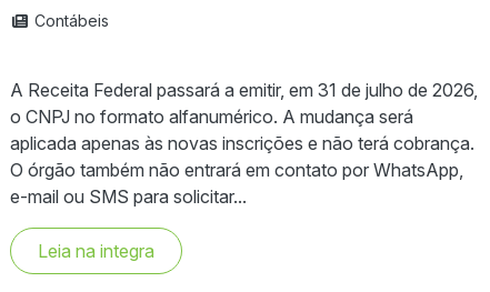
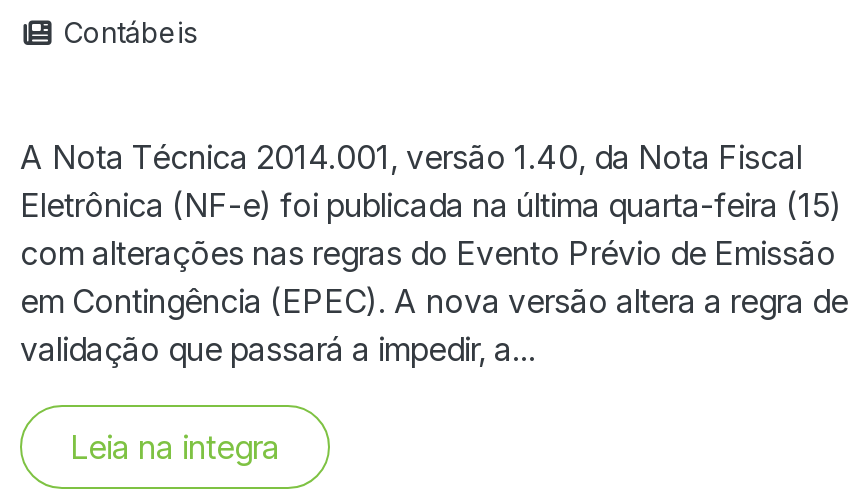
[10,79,478,208] A Receita Federal passará a emitir, em 31 de julho de 2026, | o CNPJ no formato alfanumérico. A mudança será | aplicada apenas às novas inscrições e não terá cobrança. | O órgão também não entrará em contato por WhatsApp, | e-mail ou SMS para solicitar... -> [20,137,848,369] A Nota Técnica 2014.001, versão 1.40, da Nota Fiscal | Eletrônica (NF-e) foi publicada na última quarta-feira (15) | com alterações nas regras do Evento Prévio de Emissão | em Contingência (EPEC). A nova versão altera a regra de | validação que passará a impedir, a...

